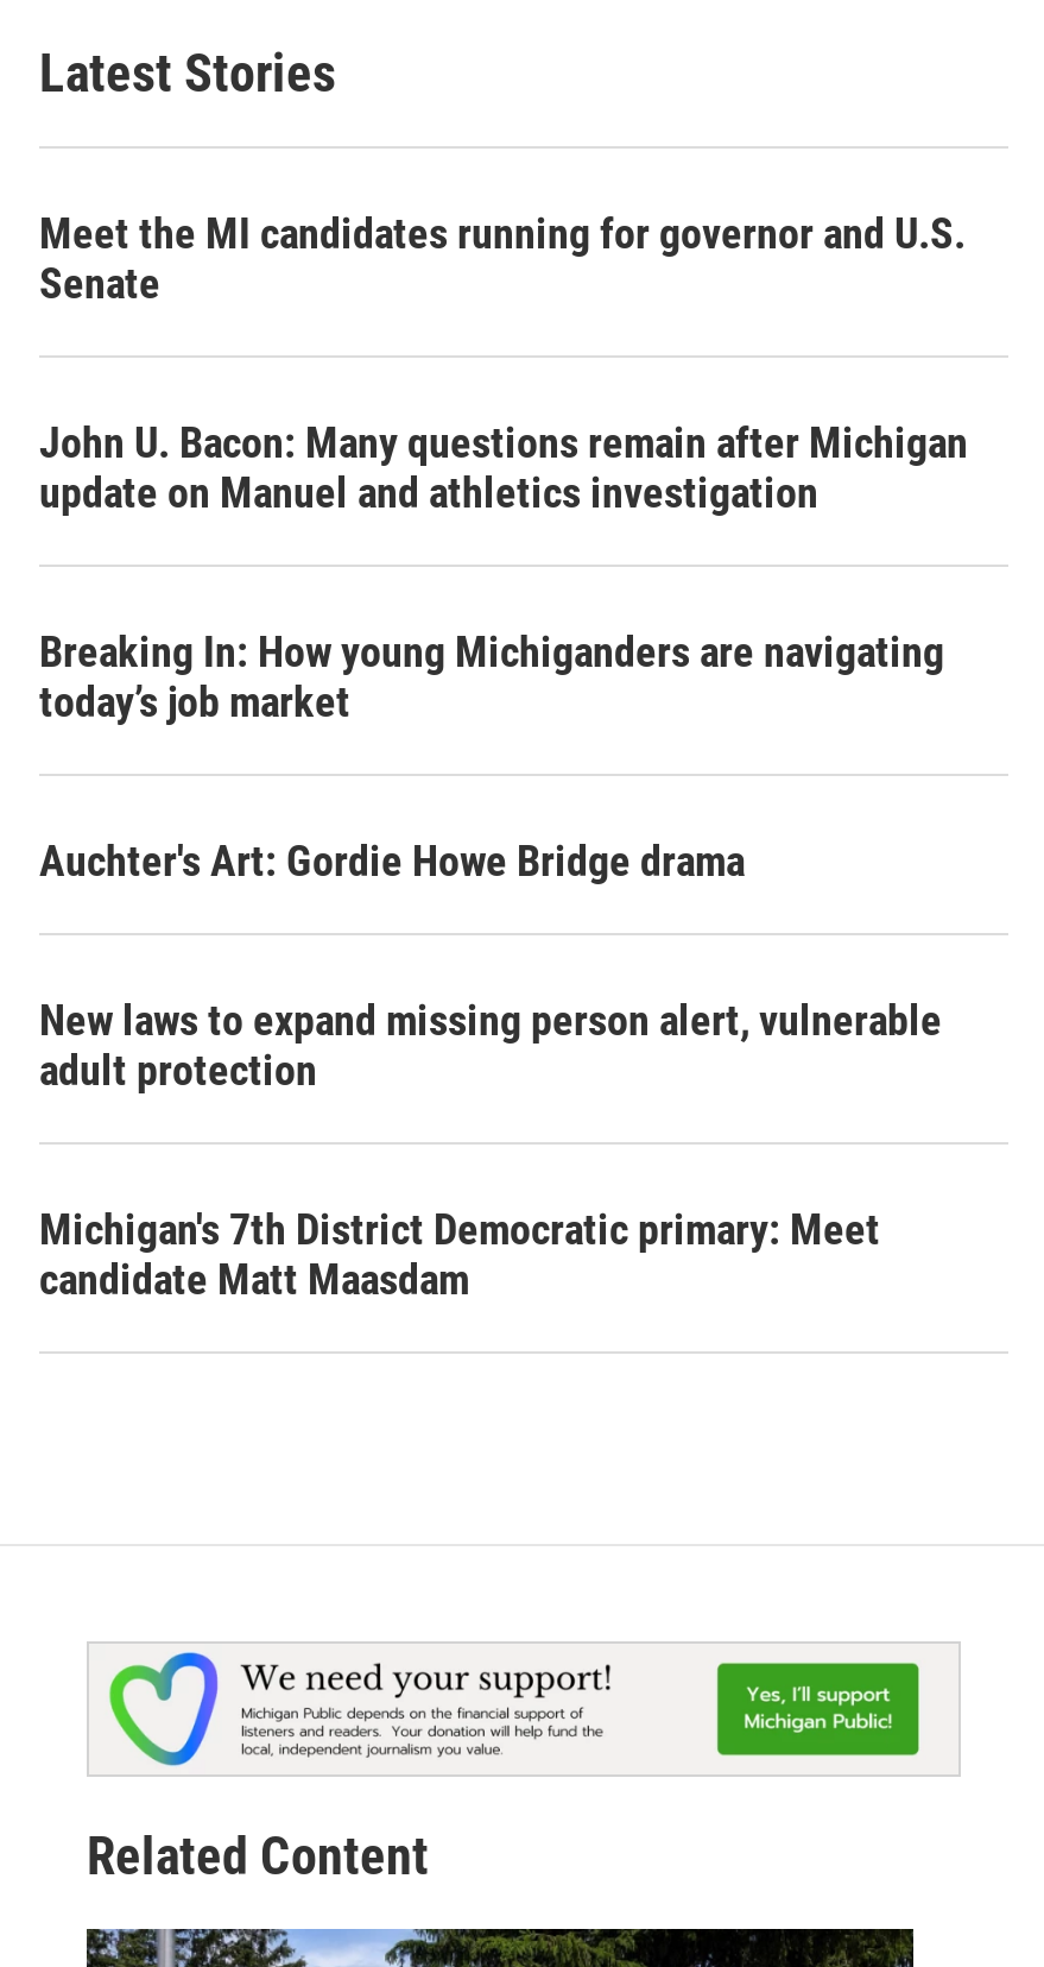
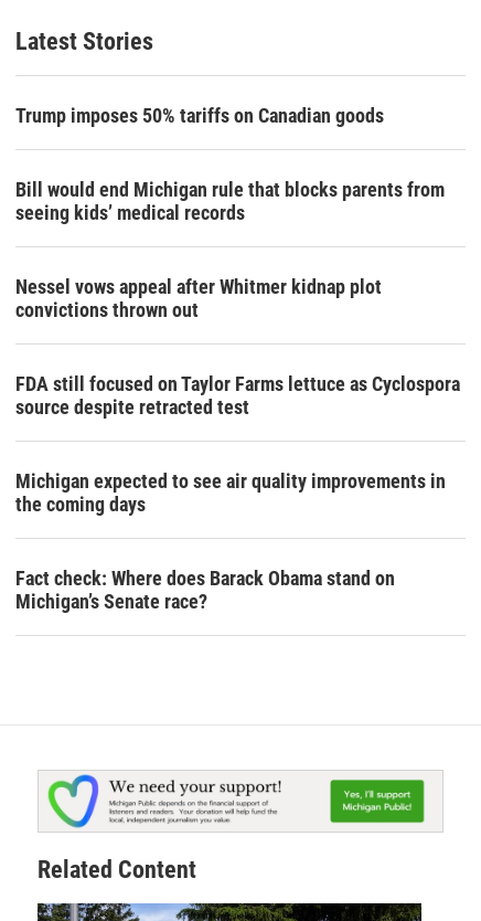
[39,209,966,309] Meet the MI candidates running for governor and U.S. | Senate -> [15,104,384,127] Trump imposes 50% tariffs on Canadian goods
[39,418,968,518] John U. Bacon: Many questions remain after Michigan | update on Manuel and athletics investigation -> [15,178,445,225] Bill would end Michigan rule that blocks parents from | seeing kids’ medical records
[39,627,944,727] Breaking In: How young Michiganders are navigating | today’s job market -> [15,275,382,322] Nessel vows appeal after Whitmer kidnap plot | convictions thrown out
[39,836,745,886] Auchter's Art: Gordie Howe Bridge drama -> [15,372,460,419] FDA still focused on Taylor Farms lettuce as Cyclospora | source despite retracted test
[39,996,942,1095] New laws to expand missing person alert, vulnerable | adult protection -> [15,470,446,516] Michigan expected to see air quality improvements in | the coming days
[39,1205,880,1305] Michigan's 7th District Democratic primary: Meet | candidate Matt Maasdam -> [15,567,395,613] Fact check: Where does Barack Obama stand on | Michigan’s Senate race?

